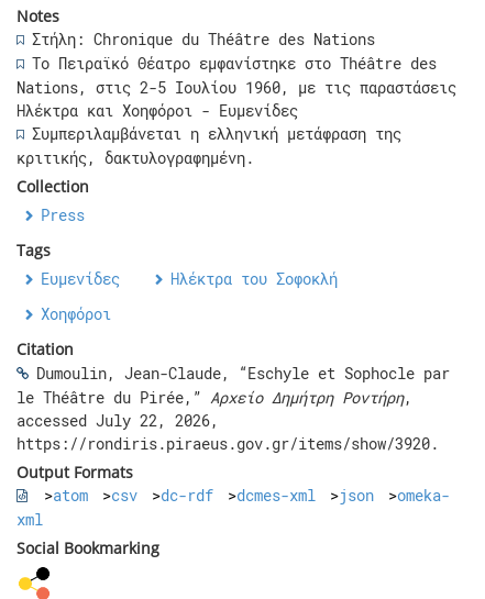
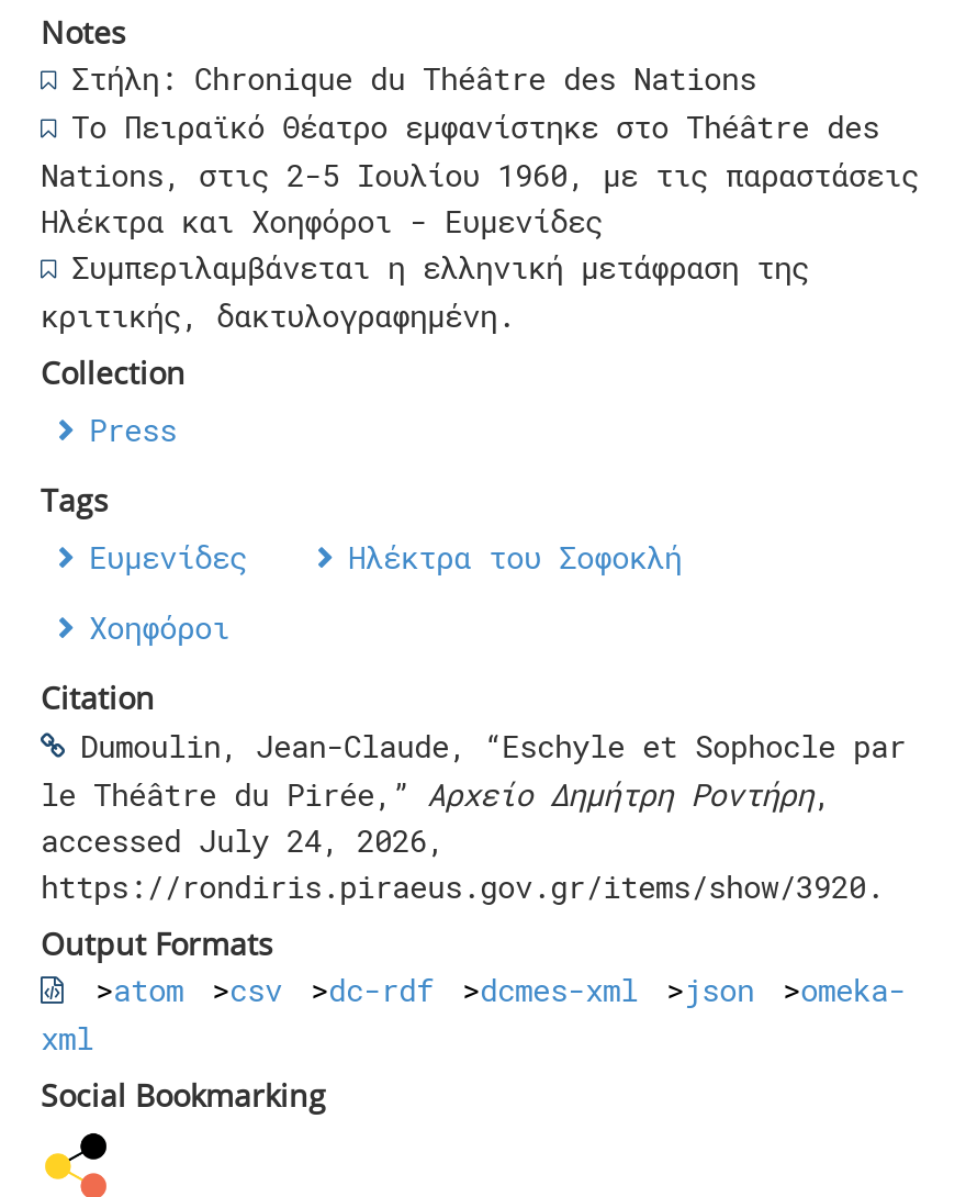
[16,409,219,430] accessed July 22, 2026, -> [41,818,445,860] accessed July 24, 2026,

